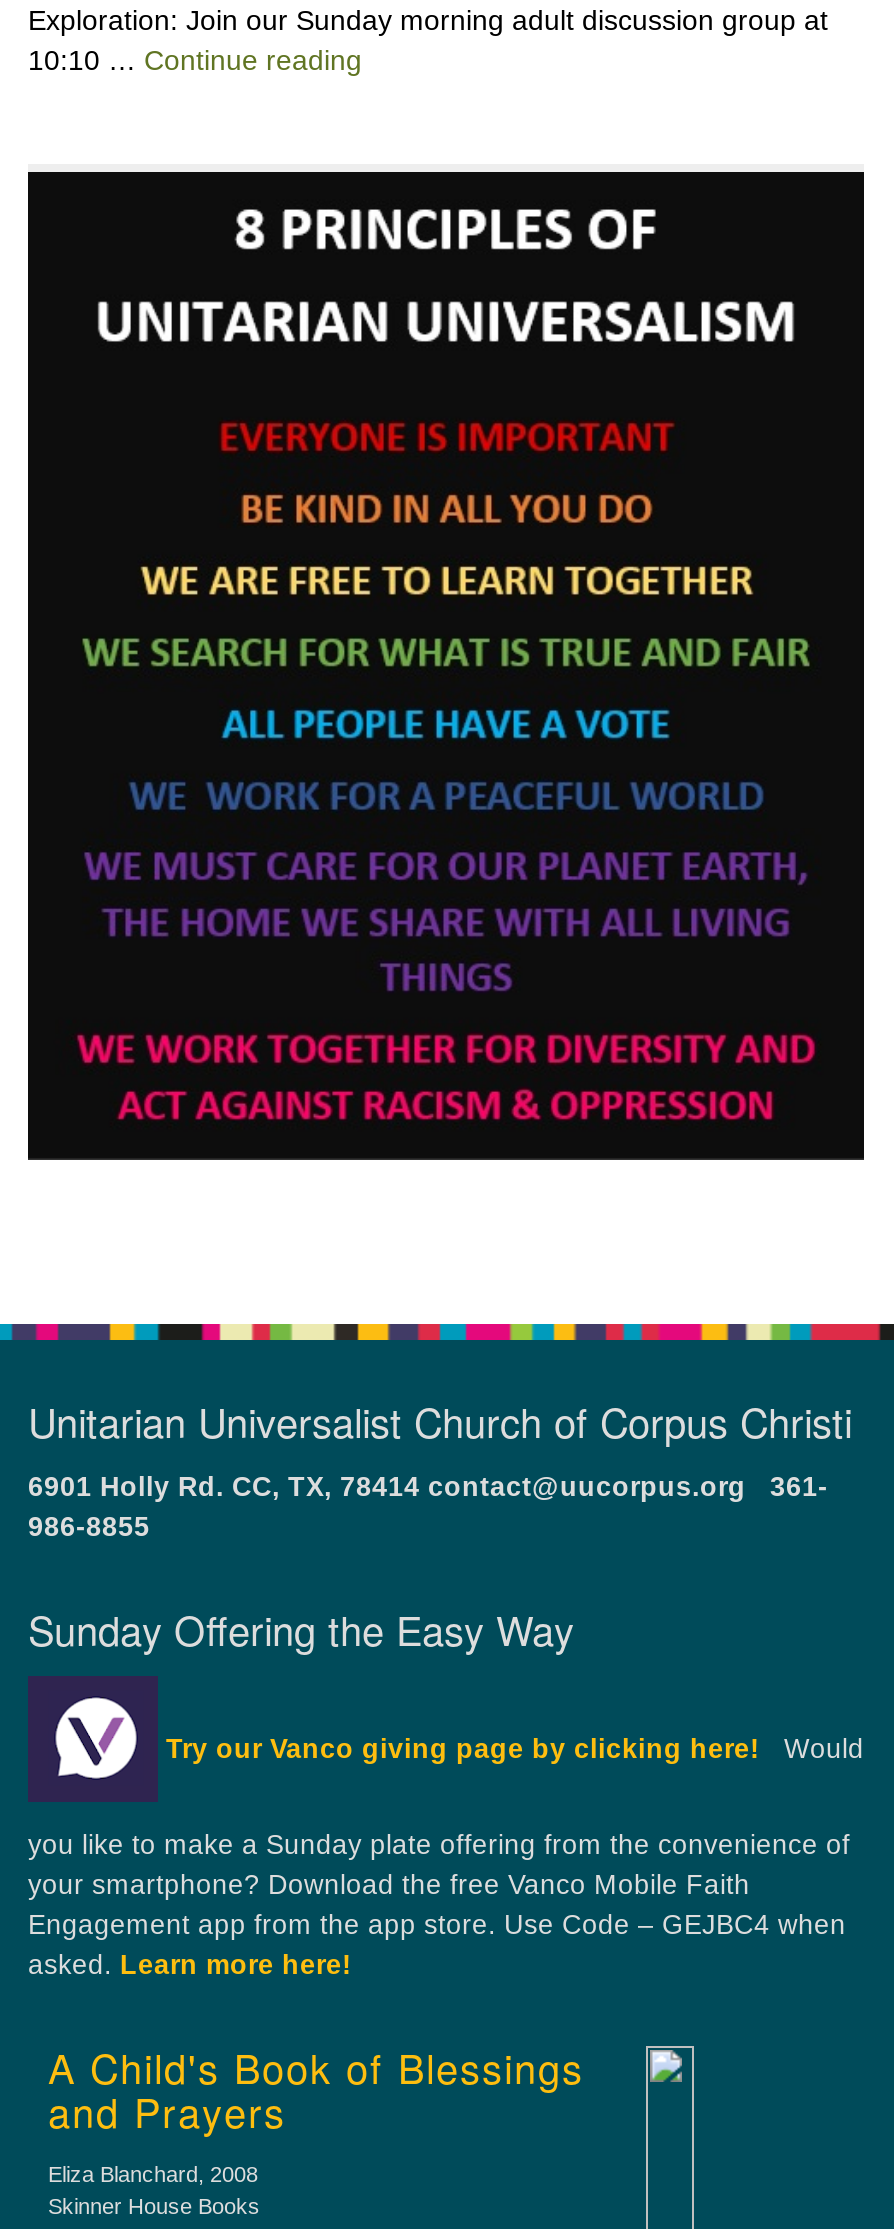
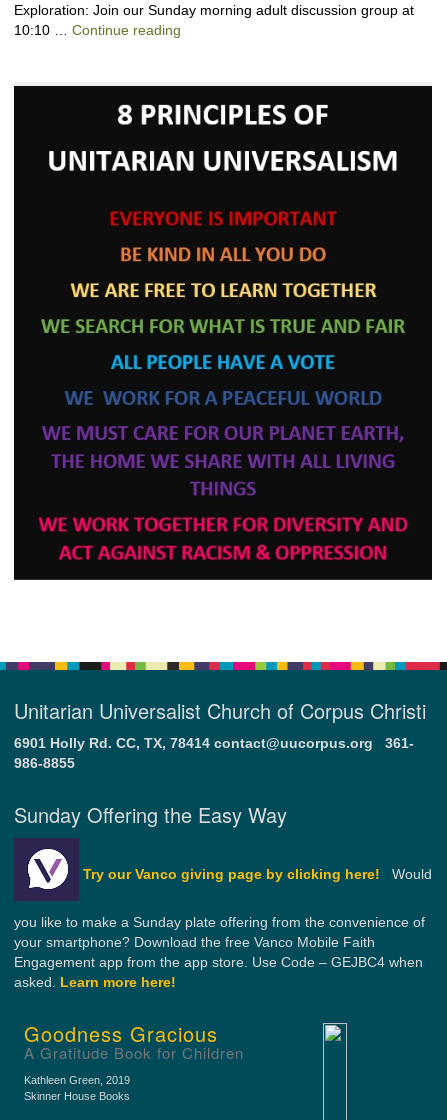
[48,2038,584,2186] A Child's Book of Blessings | and Prayers | Eliza Blanchard, 2008 -> [24,1019,244,1086] Goodness Gracious | A Gratitude Book for Children | Kathleen Green, 2019

